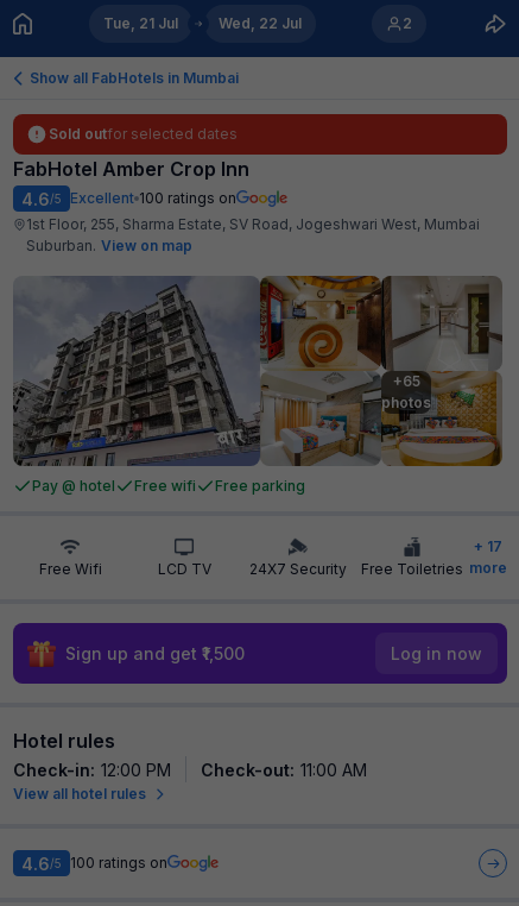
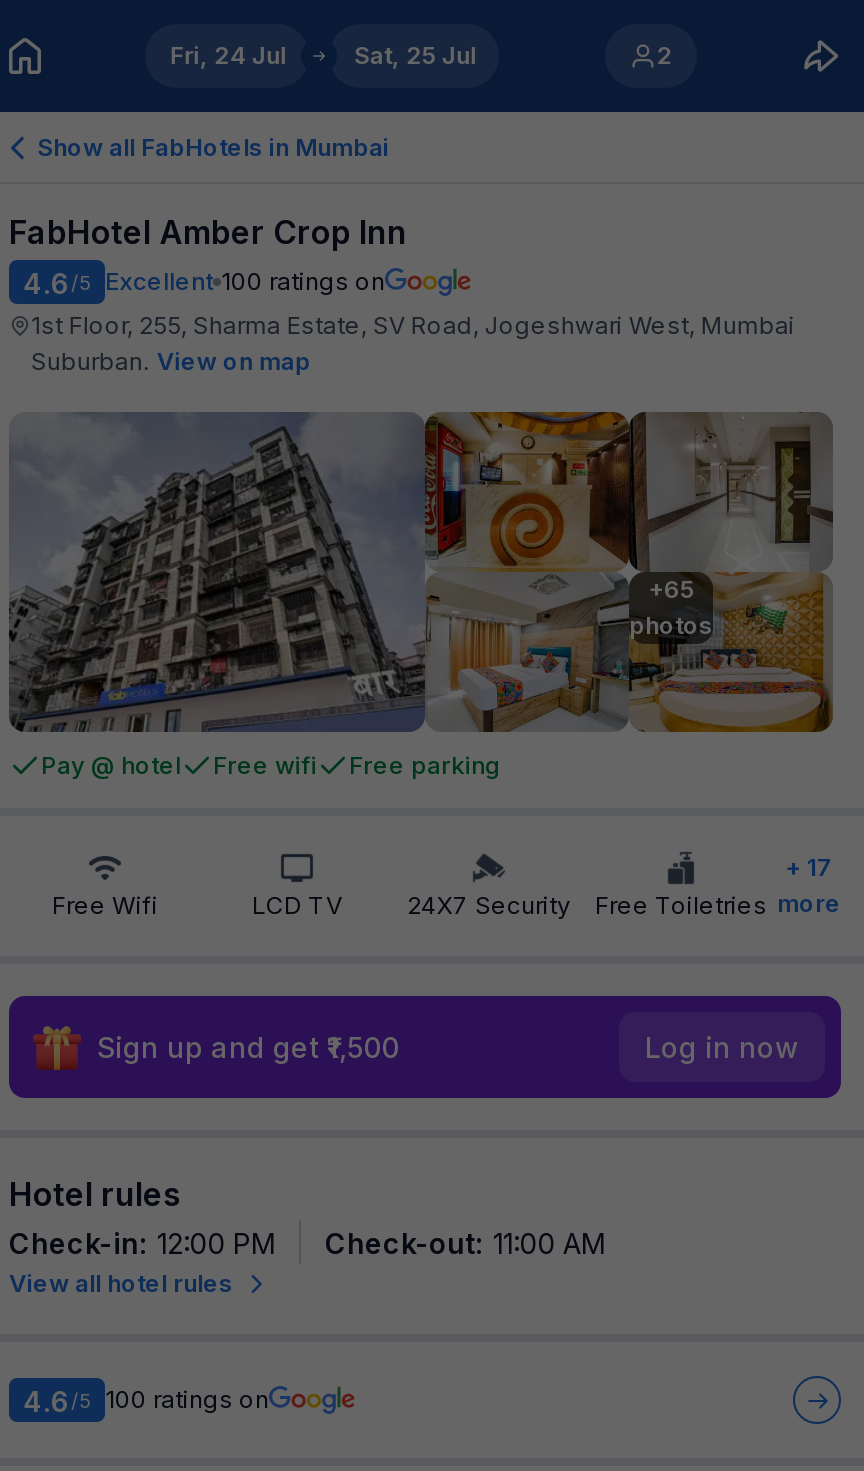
[103,14,178,32] Tue, 21 Jul -> [170,40,286,70] Fri, 24 Jul
[218,14,301,32] Wed, 22 Jul -> [354,40,476,70] Sat, 25 Jul
[49,125,238,143] Sold outfor selected dates -> none

